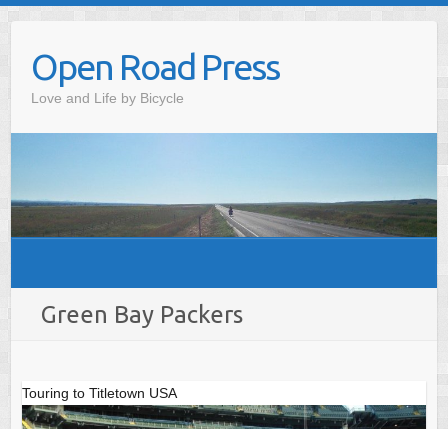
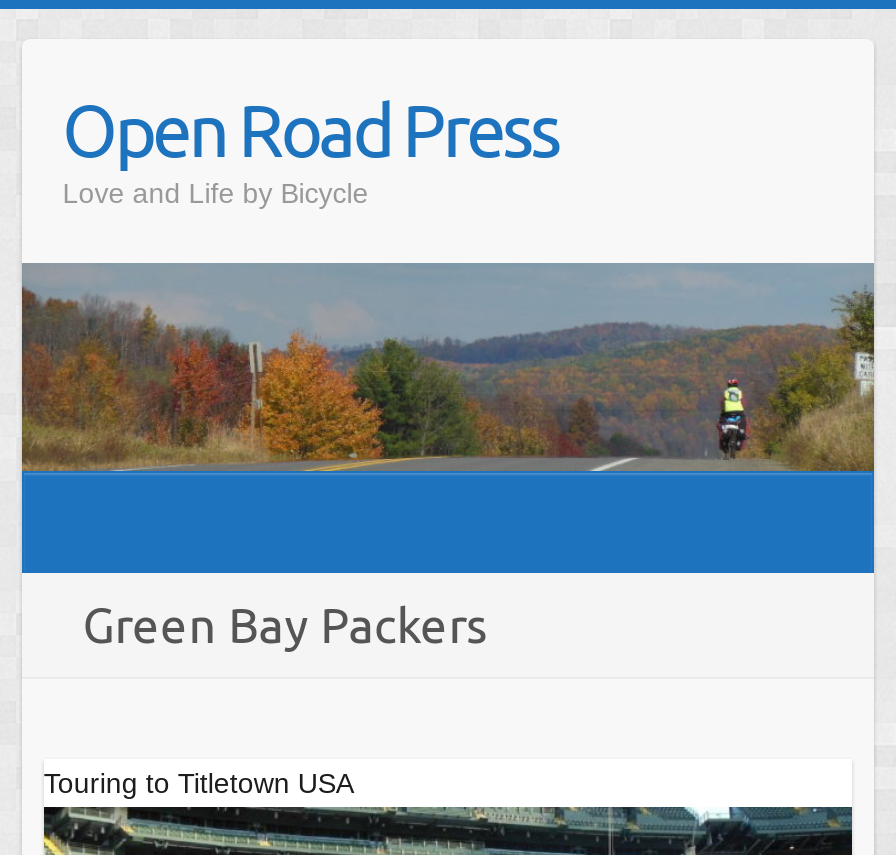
[10,133,438,238] [image] -> [20,263,876,473] [image]

